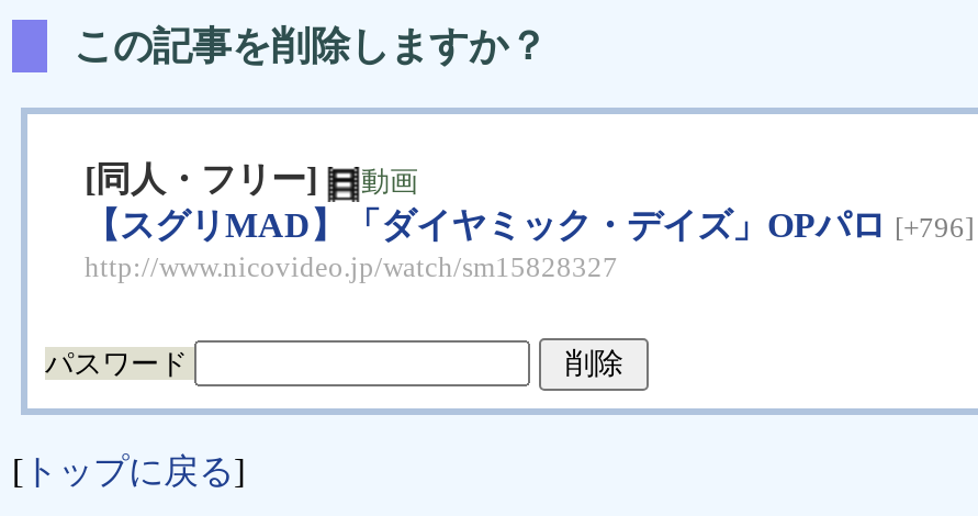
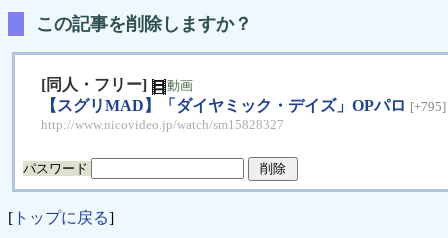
[85,206,974,244] 【スグリMAD】「ダイヤミック・デイズ」OPパロ [+796] -> [41,97,446,114] 【スグリMAD】「ダイヤミック・デイズ」OPパロ [+795]

